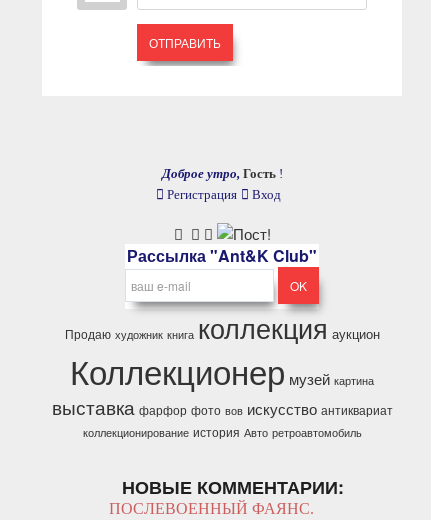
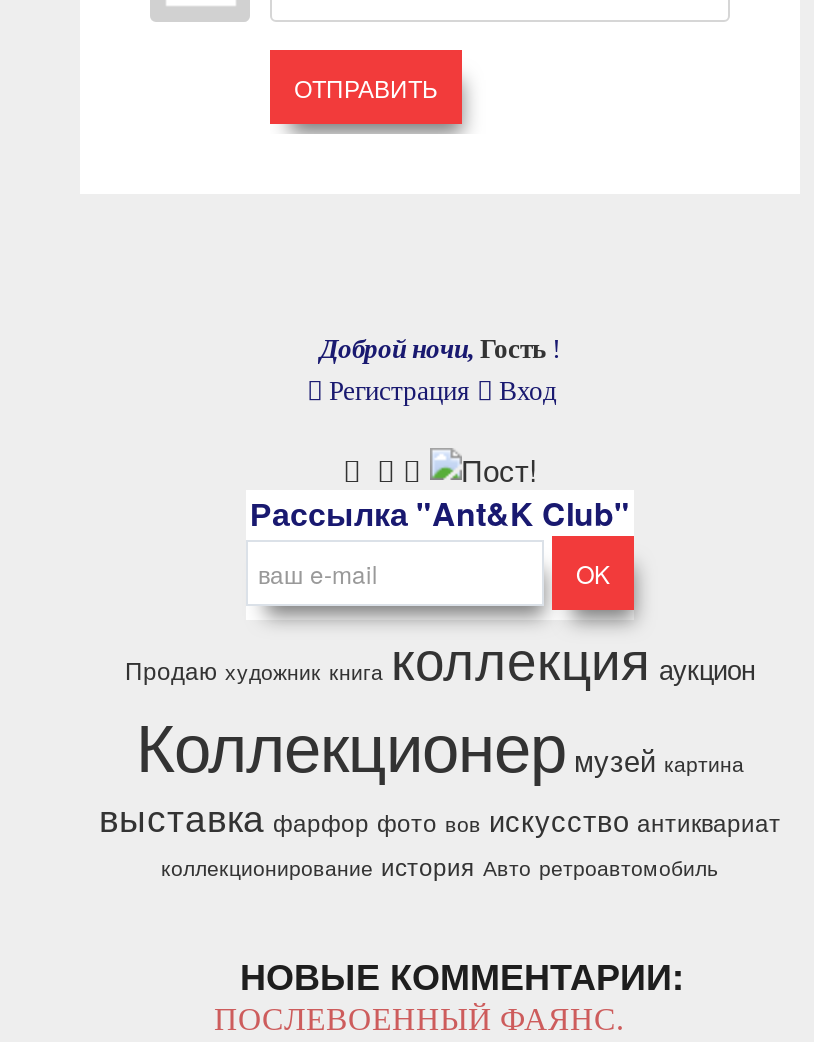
[161,166,282,181] Доброе утро, Гость ! -> [320,334,560,364] Доброй ночи, Гость !

